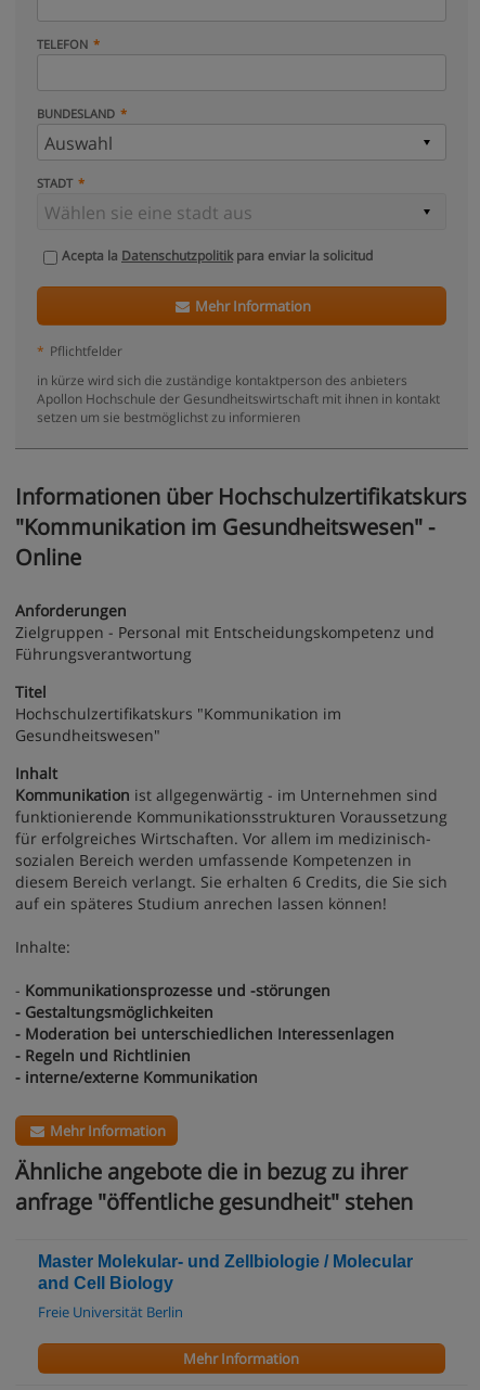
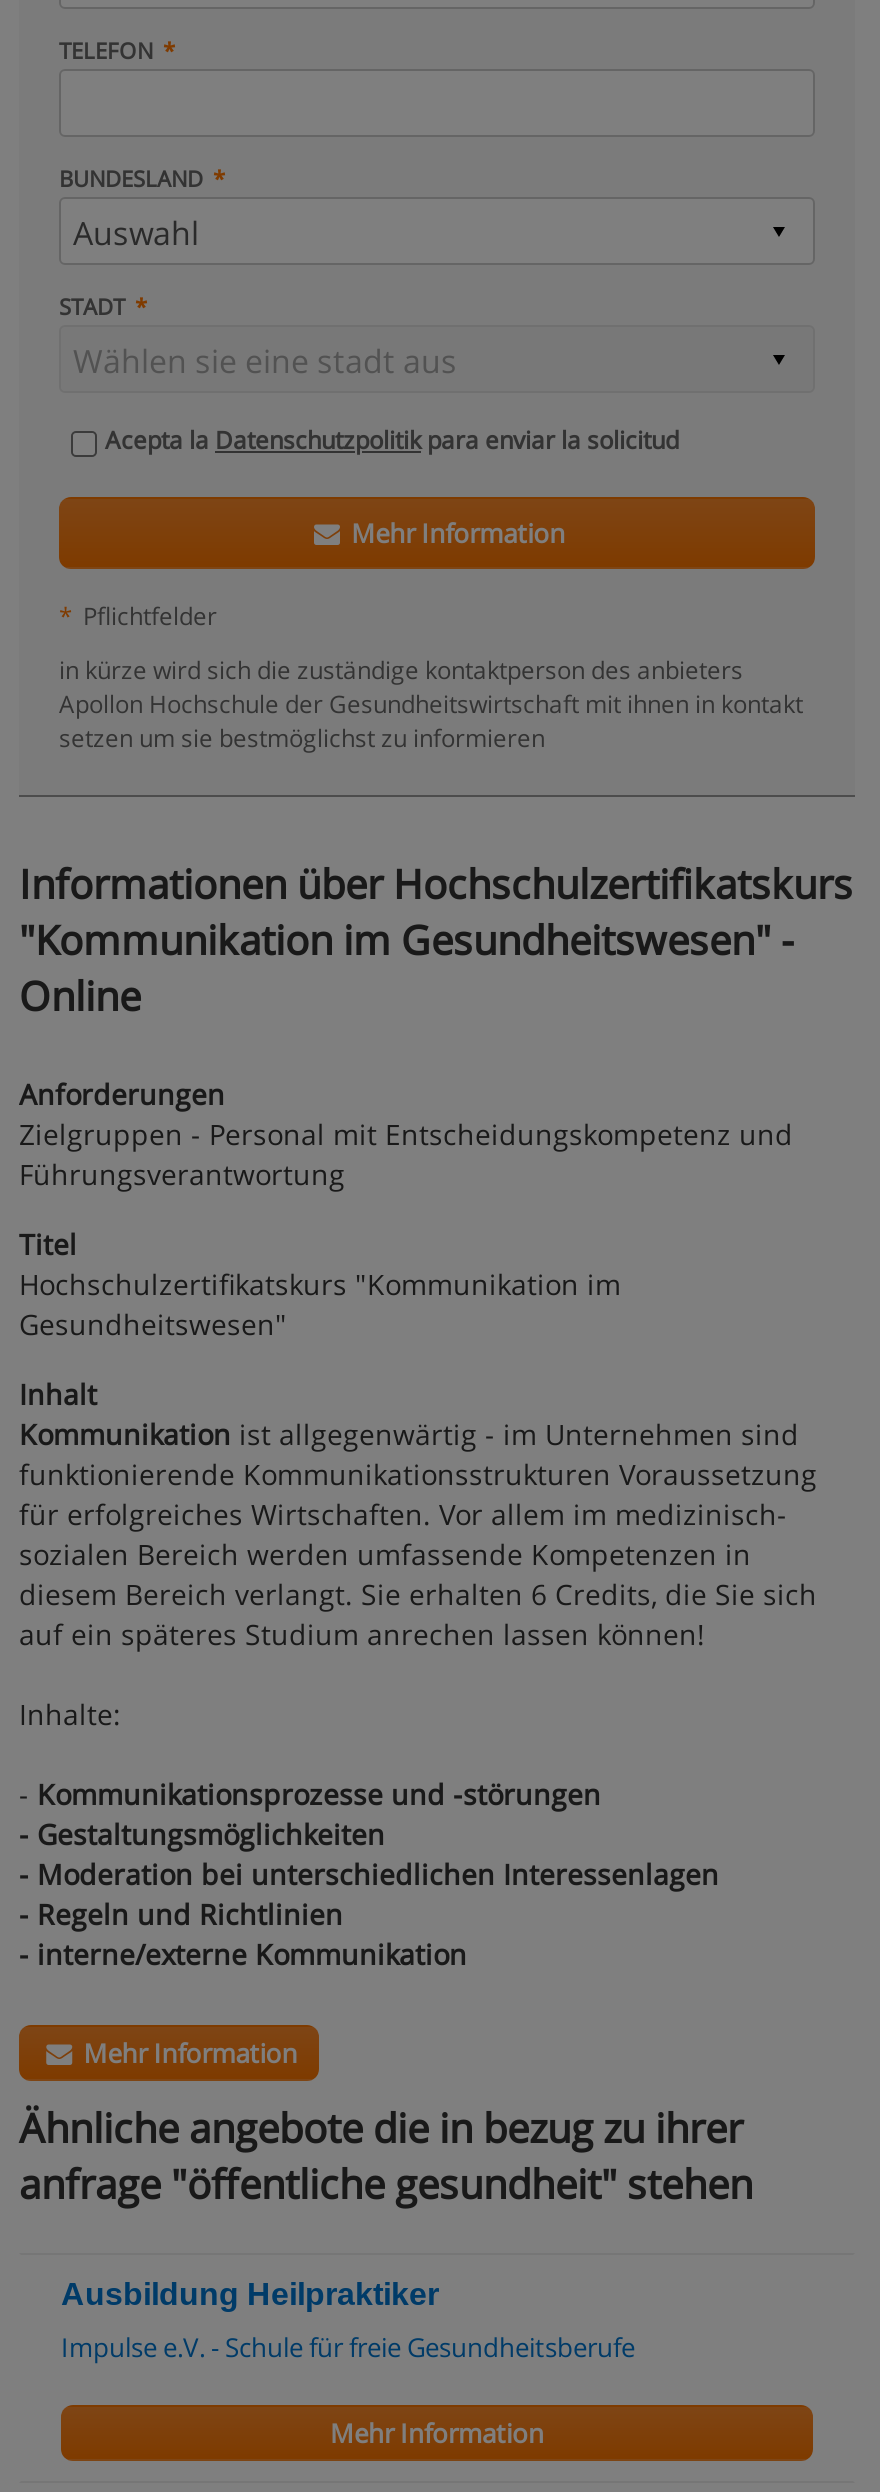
[38,1252,413,1292] Master Molekular- und Zellbiologie / Molecular | and Cell Biology -> [61,2277,439,2311] Ausbildung Heilpraktiker
[38,1302,183,1322] Freie Universität Berlin -> [61,2329,635,2365] Impulse e.V. - Schule für freie Gesundheitsberufe

